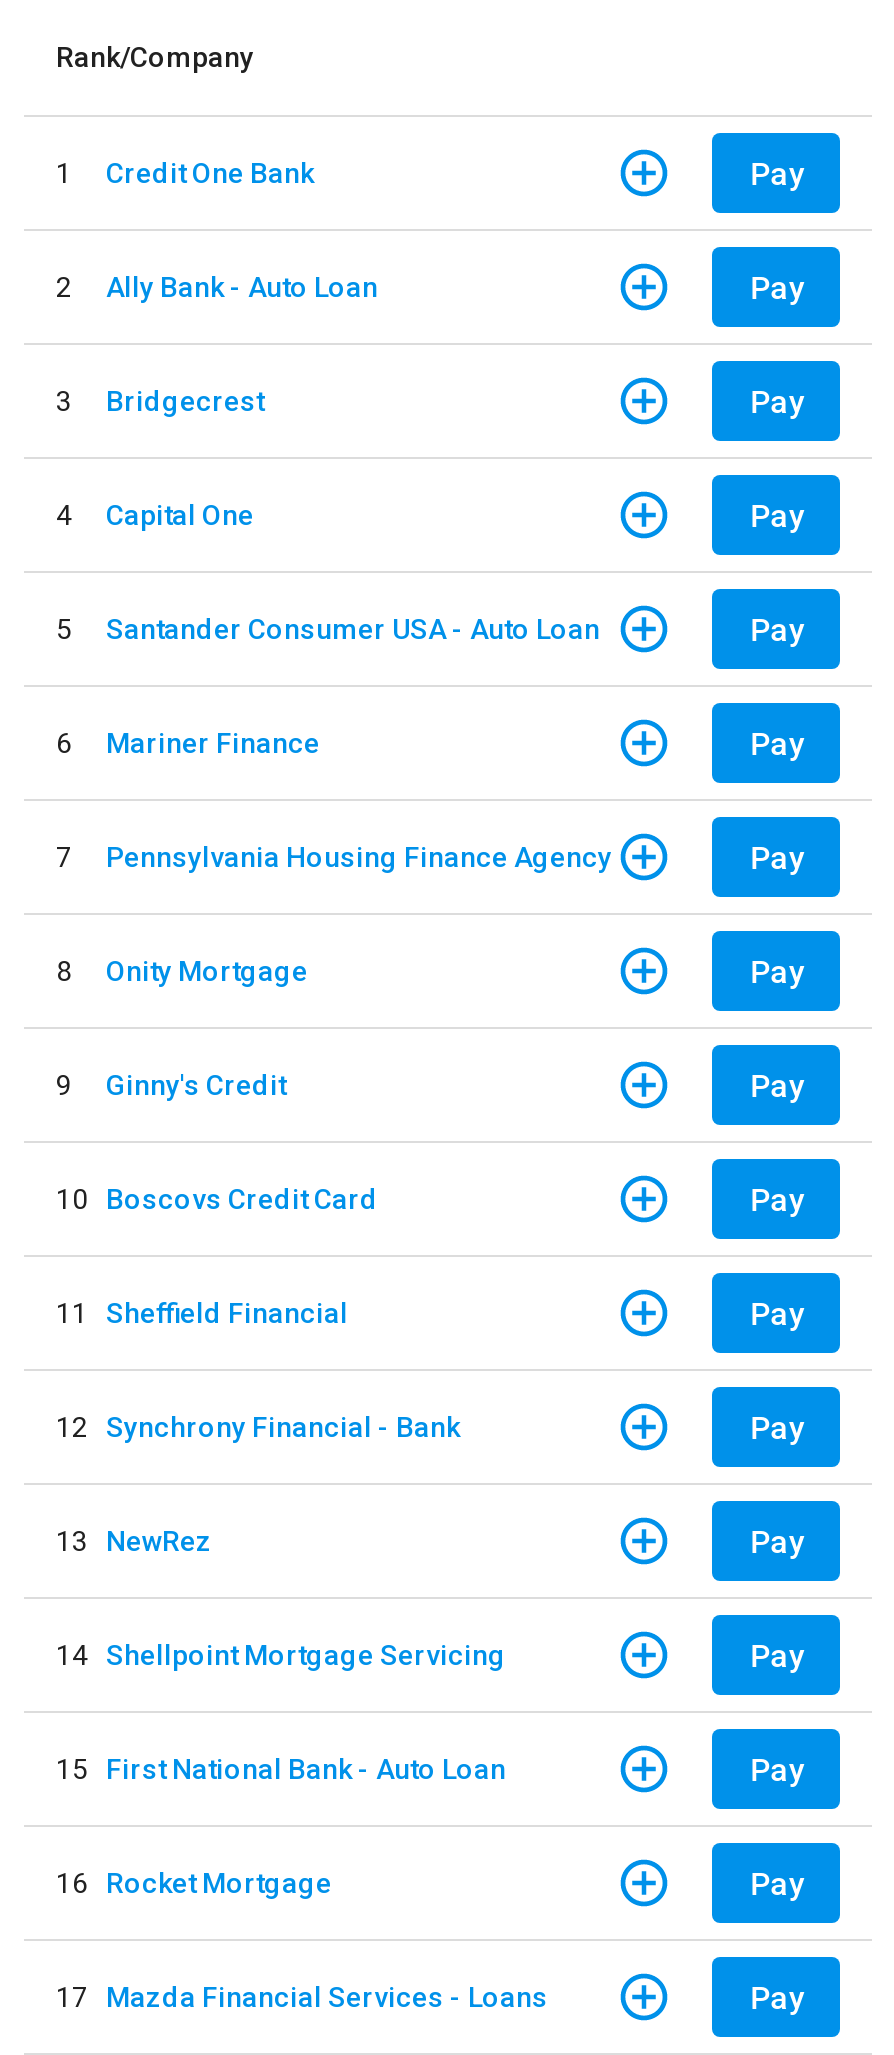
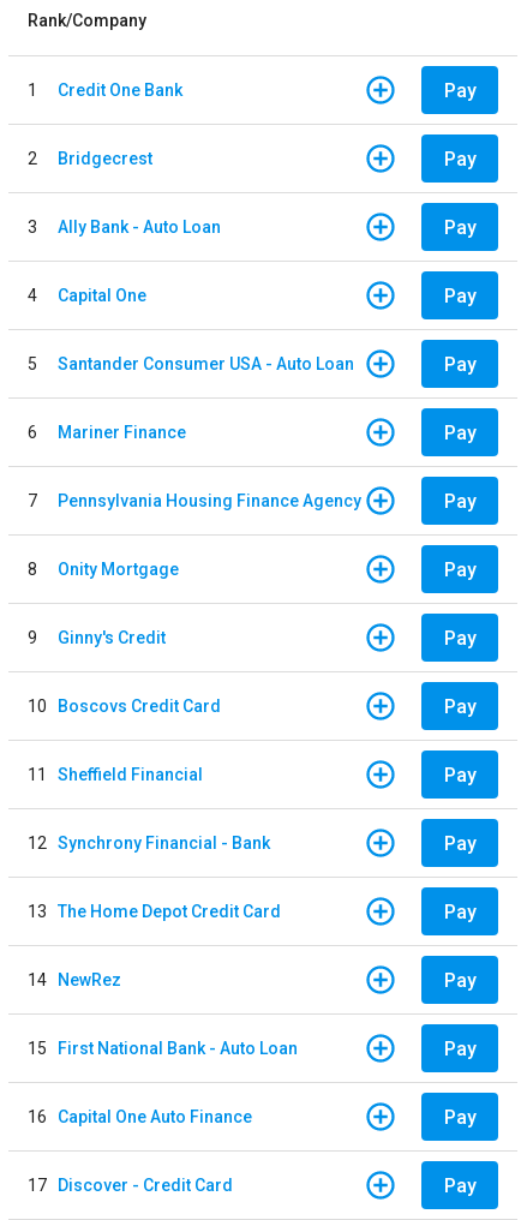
moved [106,270,378,302] -> [58,217,221,236]: Ally Bank - Auto Loan
moved [106,384,264,416] -> [58,148,152,168]: Bridgecrest
[56,1524,212,1556] 13 NewRez -> [28,901,281,920] 13 The Home Depot Credit Card
[56,1638,506,1670] 14 Shellpoint Mortgage Servicing -> [28,970,121,989] 14 NewRez
[56,1866,332,1898] 16 Rocket Mortgage -> [28,1107,252,1126] 16 Capital One Auto Finance
[56,1980,548,2012] 17 Mazda Financial Services - Loans -> [28,1175,233,1194] 17 Discover - Credit Card

